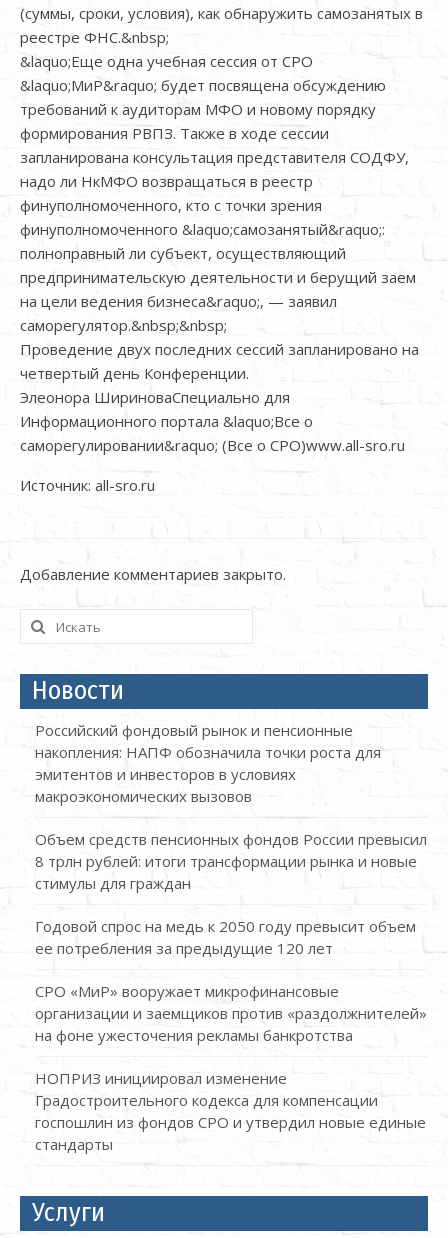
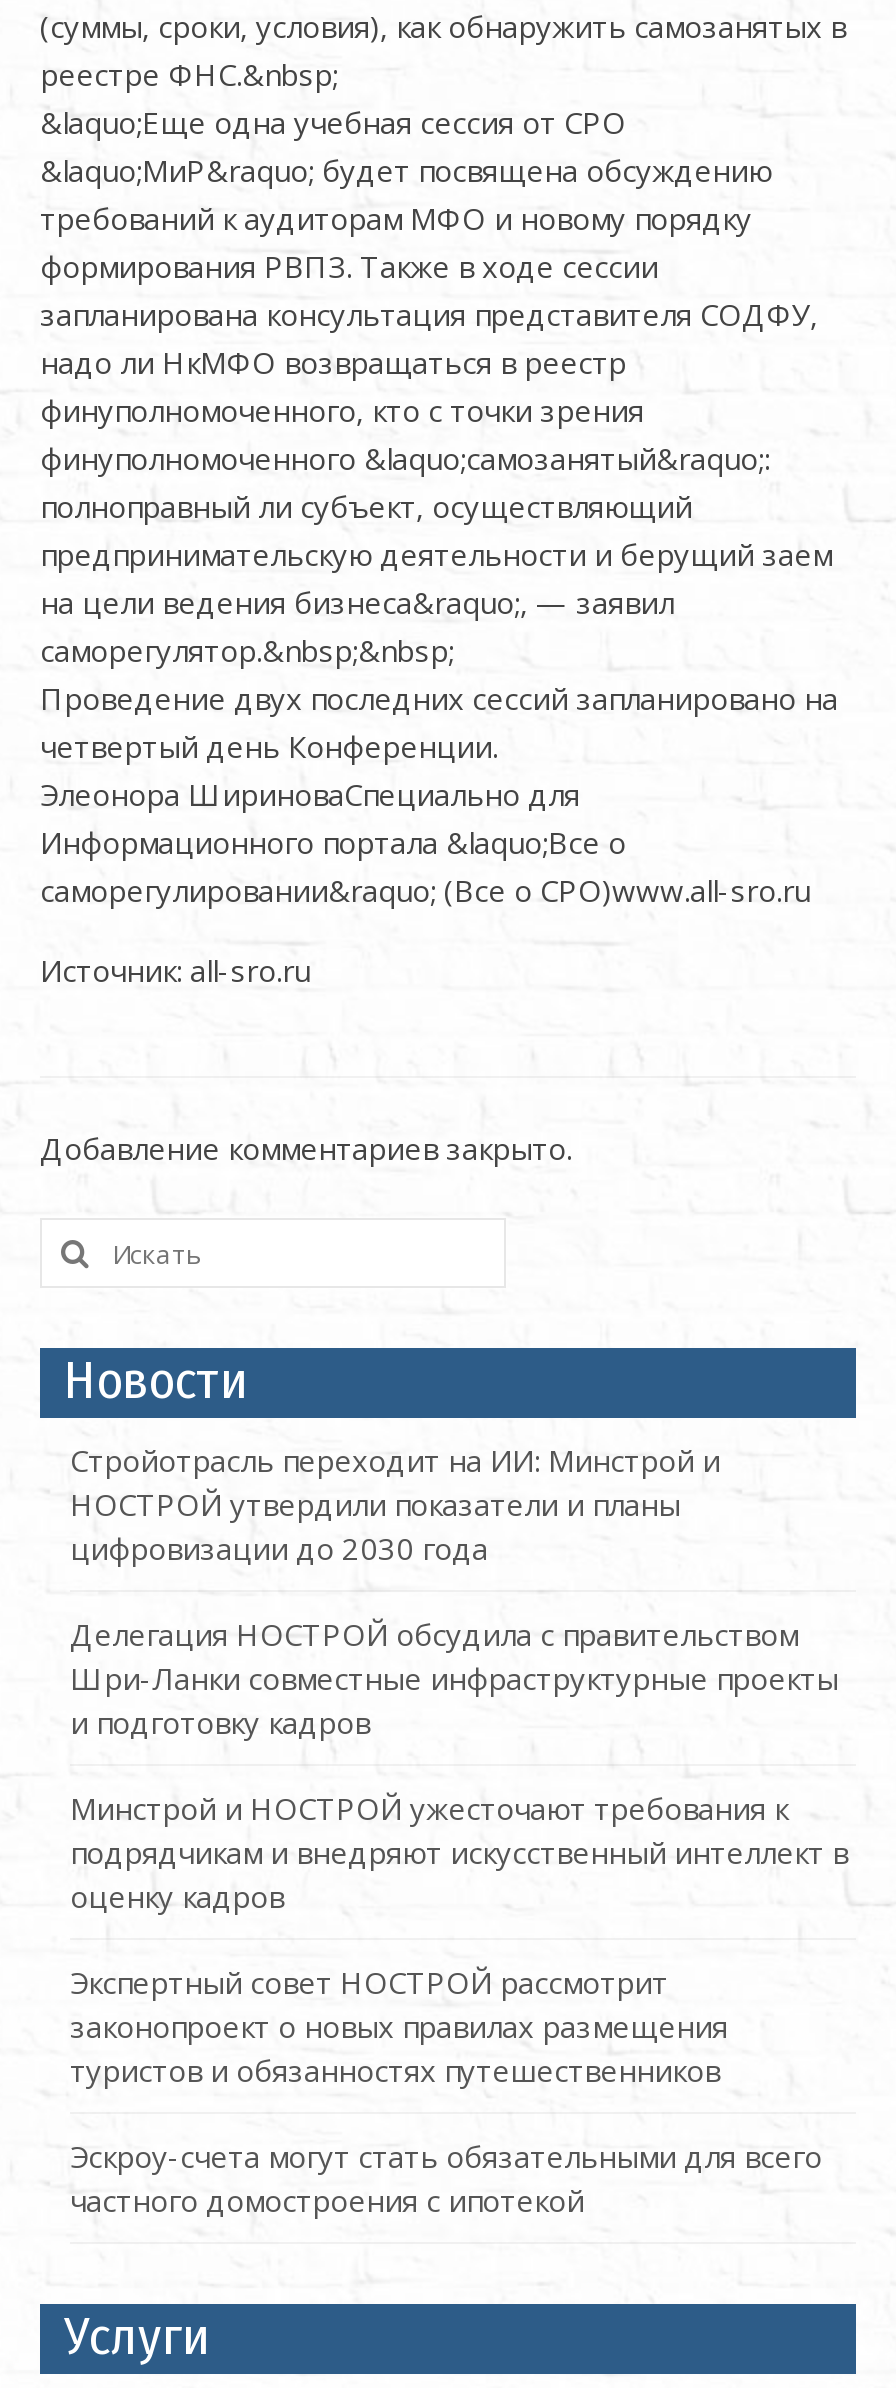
[35,720,381,806] Российский фондовый рынок и пенсионные | накопления: НАПФ обозначила точки роста для | эмитентов и инвесторов в условиях | макроэкономических вызовов -> [70,1440,720,1568] Стройотрасль переходит на ИИ: Минстрой и | НОСТРОЙ утвердили показатели и планы | цифровизации до 2030 года
[35,829,427,893] Объем средств пенсионных фондов России превысил | 8 трлн рублей: итоги трансформации рынка и новые | стимулы для граждан -> [70,1614,838,1742] Делегация НОСТРОЙ обсудила с правительством | Шри-Ланки совместные инфраструктурные проекты | и подготовку кадров
[35,916,416,958] Годовой спрос на медь к 2050 году превысит объем | ее потребления за предыдущие 120 лет -> [70,1788,848,1916] Минстрой и НОСТРОЙ ужесточают требования к | подрядчикам и внедряют искусственный интеллект в | оценку кадров
[35,981,427,1045] СРО «МиР» вооружает микрофинансовые | организации и заемщиков против «раздолжнителей» | на фоне ужесточения рекламы банкротства -> [70,1962,728,2090] Экспертный совет НОСТРОЙ рассмотрит | законопроект о новых правилах размещения | туристов и обязанностях путешественников
[35,1068,426,1154] НОПРИЗ инициировал изменение | Градостроительного кодекса для компенсации | госпошлин из фондов СРО и утвердил новые единые | стандарты -> [70,2136,822,2220] Эскроу-счета могут стать обязательными для всего | частного домостроения с ипотекой

